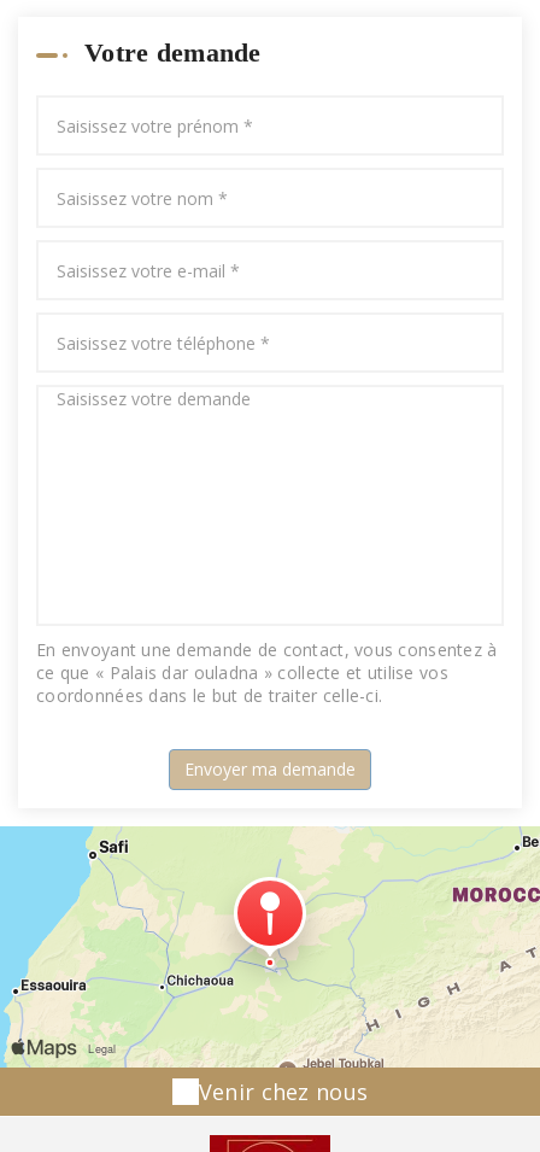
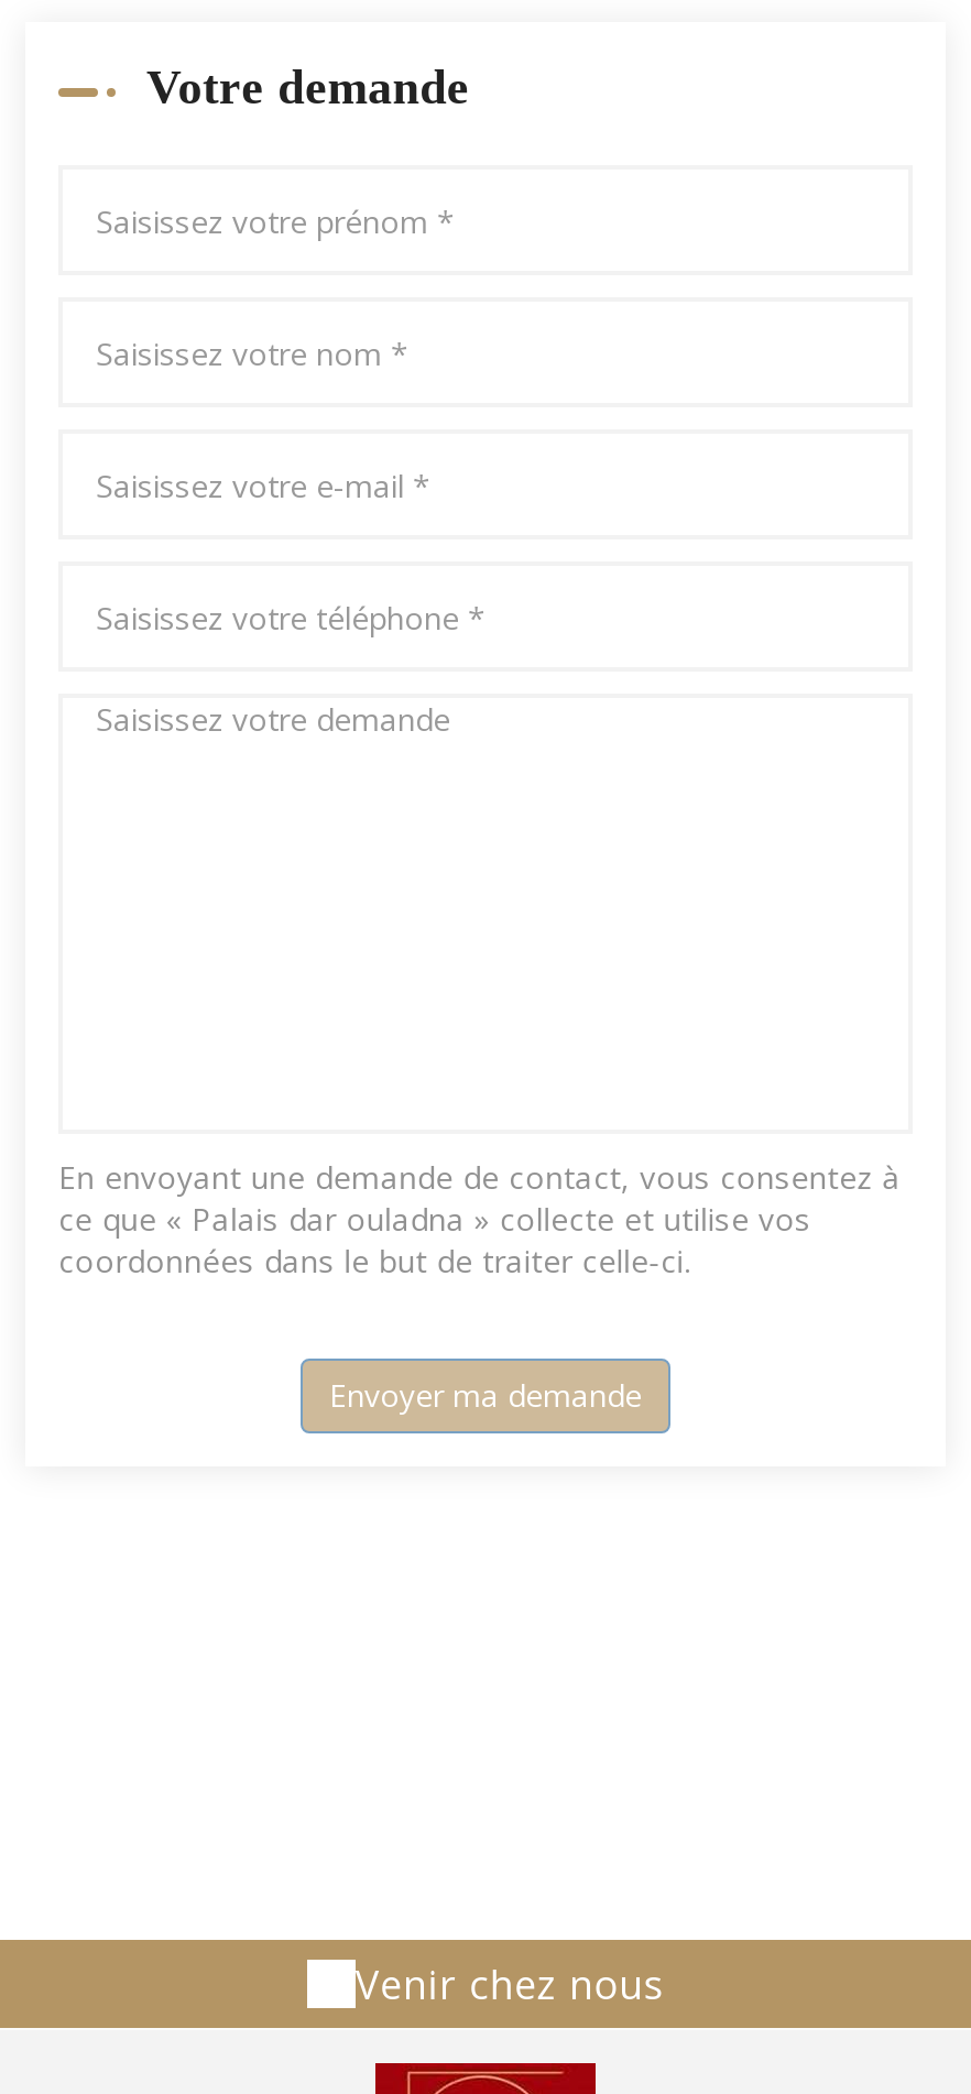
[4,825,536,1069] [image] -> none

